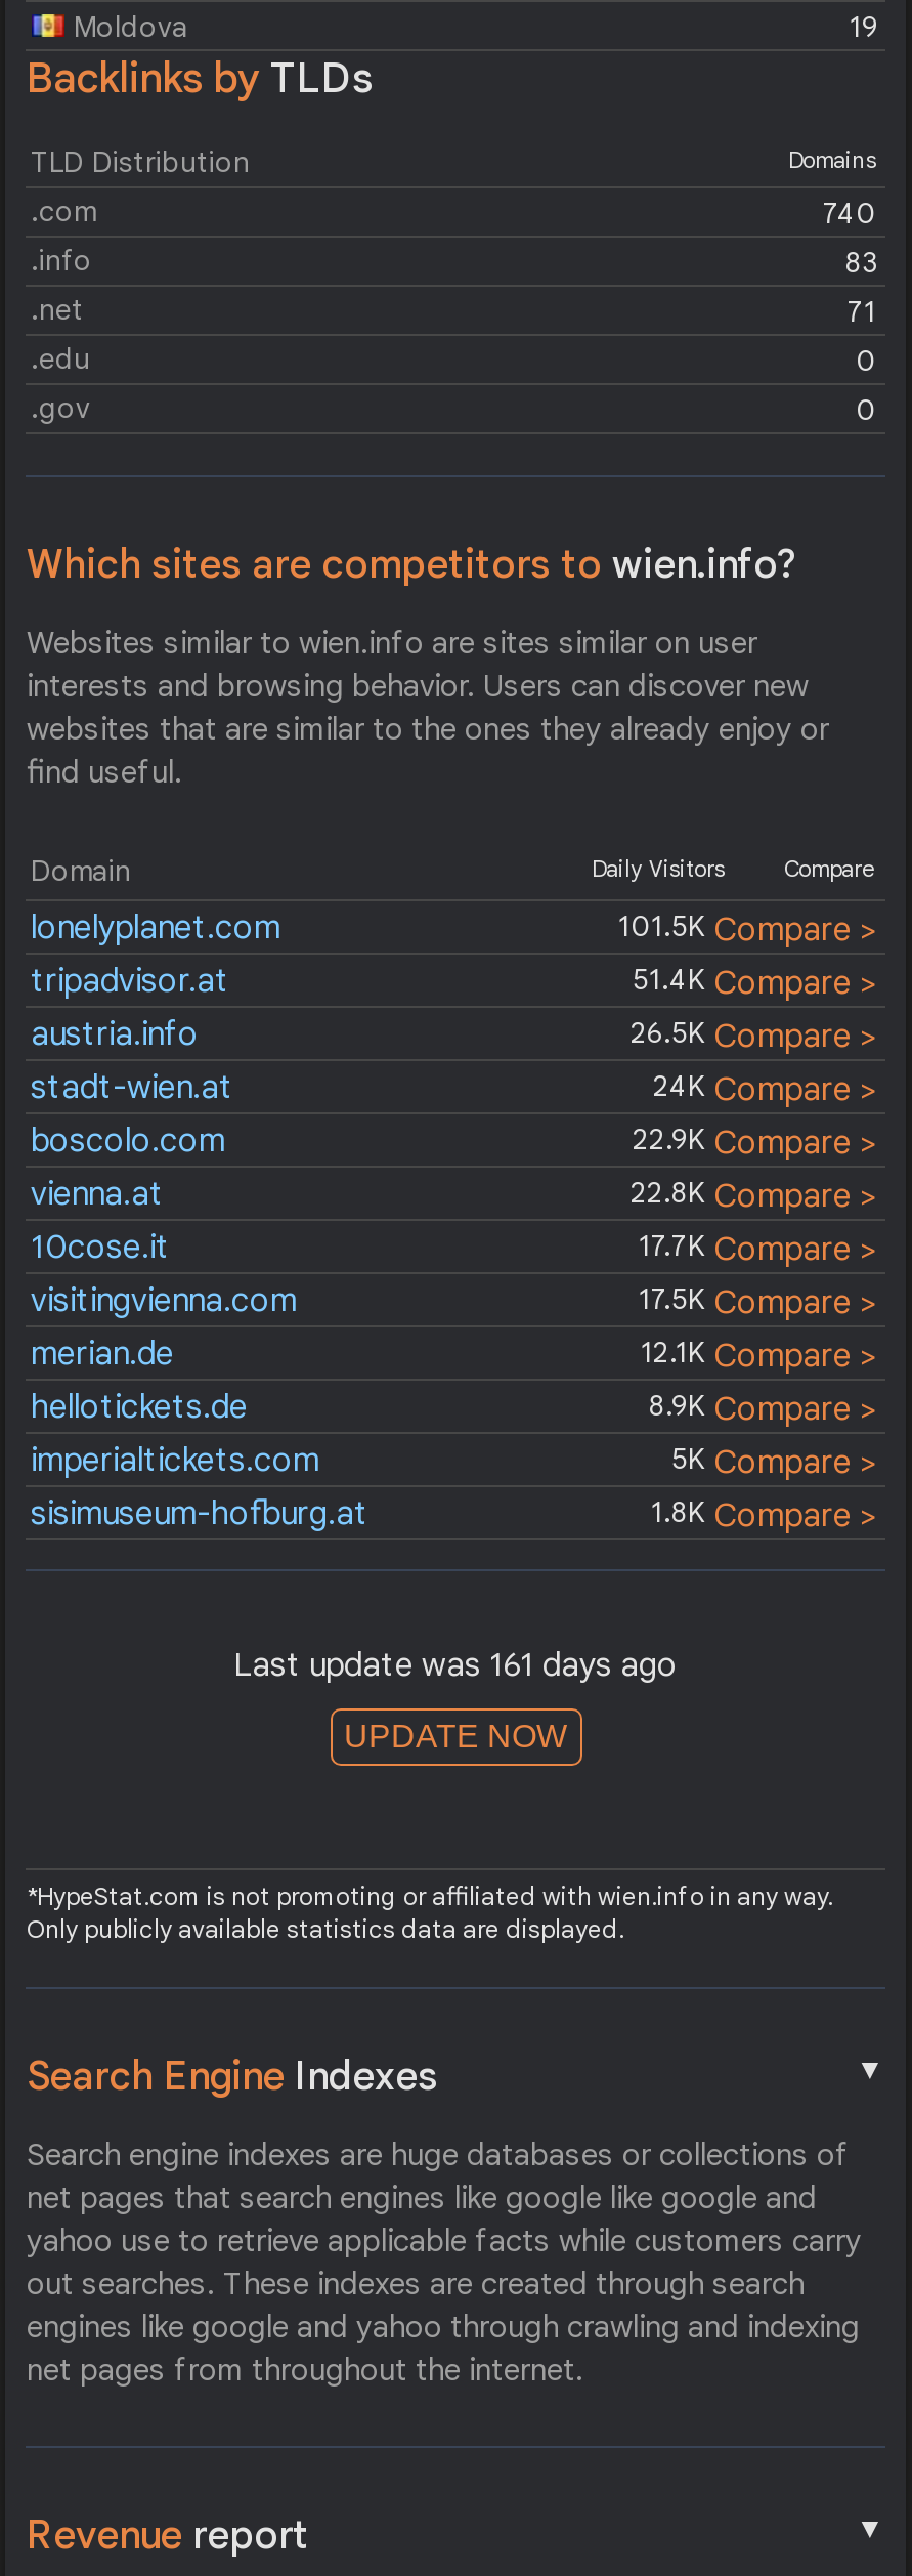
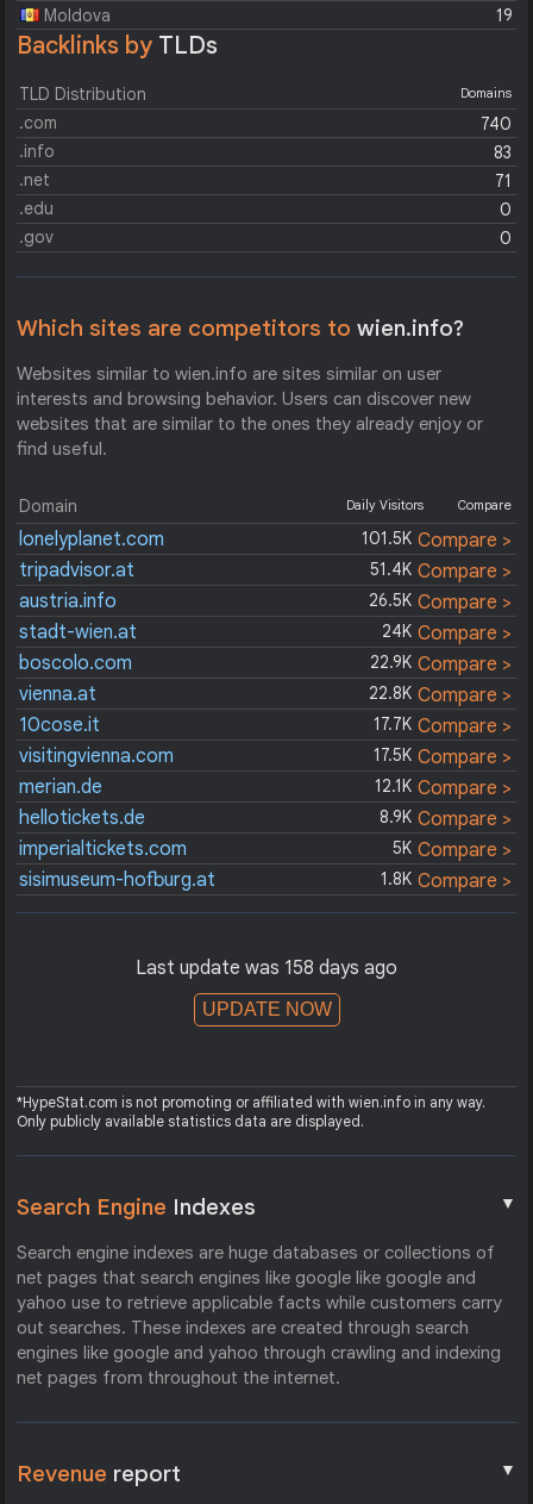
[233,1645,678,1686] Last update was 161 days ago -> [136,956,397,980] Last update was 158 days ago

